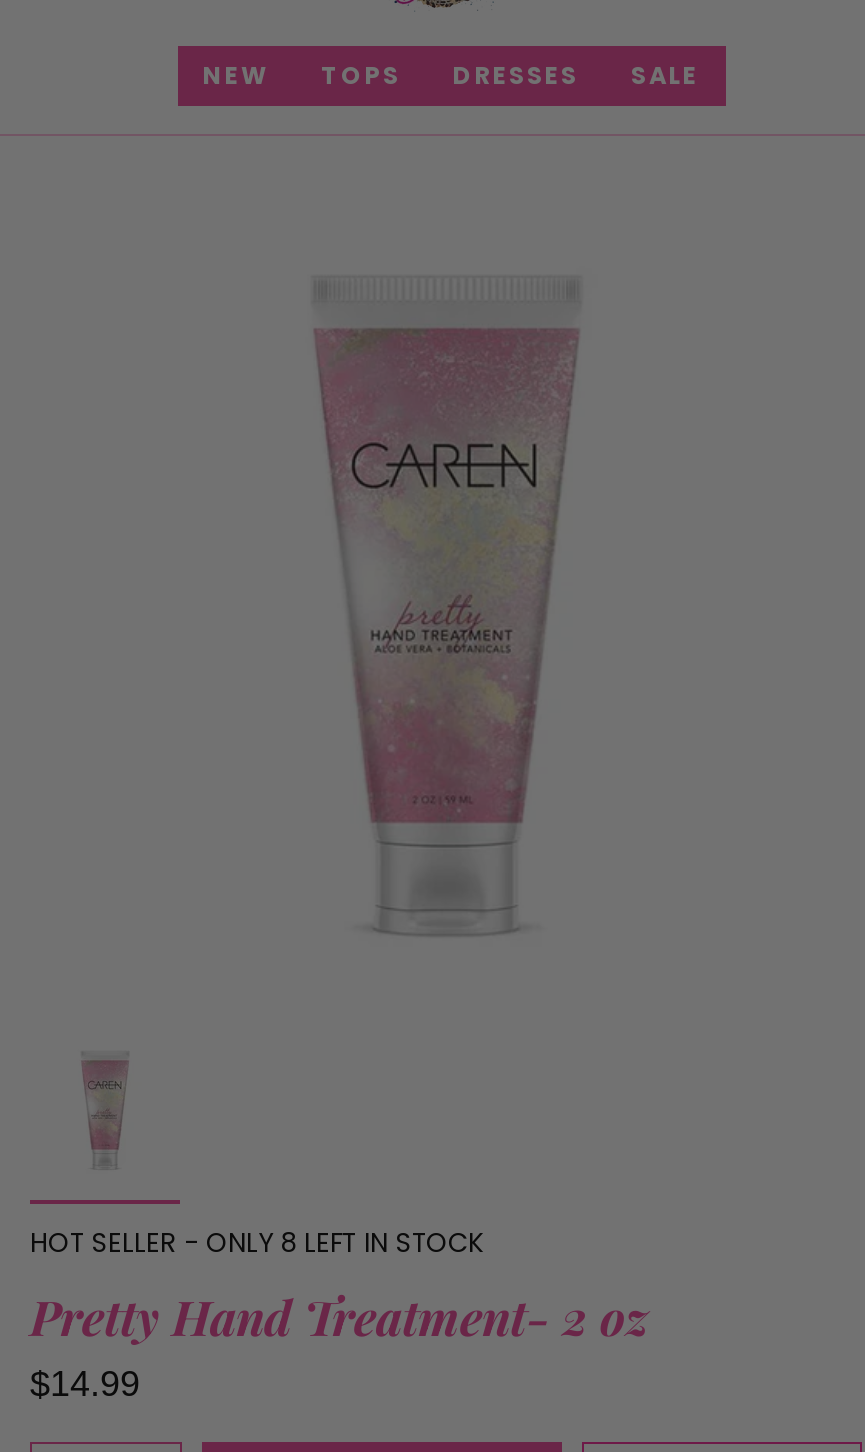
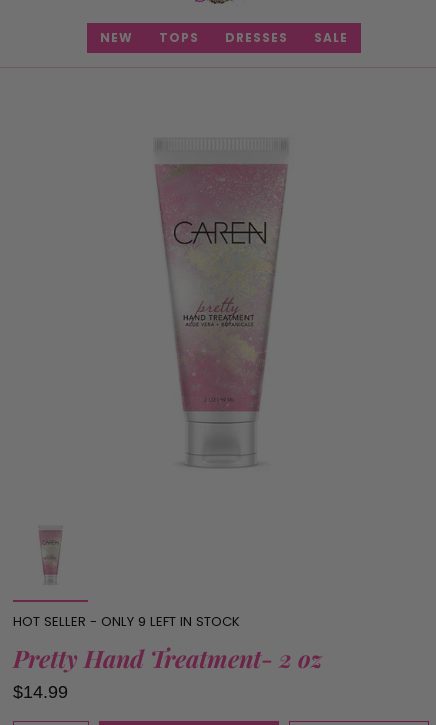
[30,1224,484,1262] HOT SELLER - ONLY 8 LEFT IN STOCK -> [13,612,240,631] HOT SELLER - ONLY 9 LEFT IN STOCK

